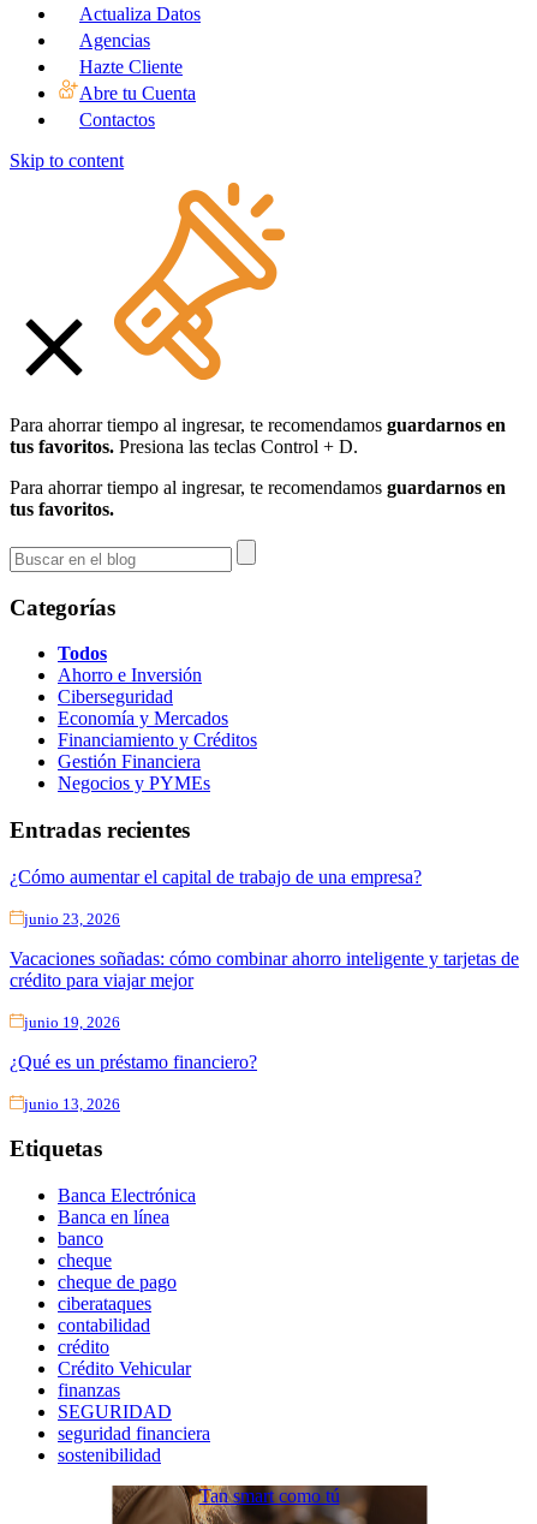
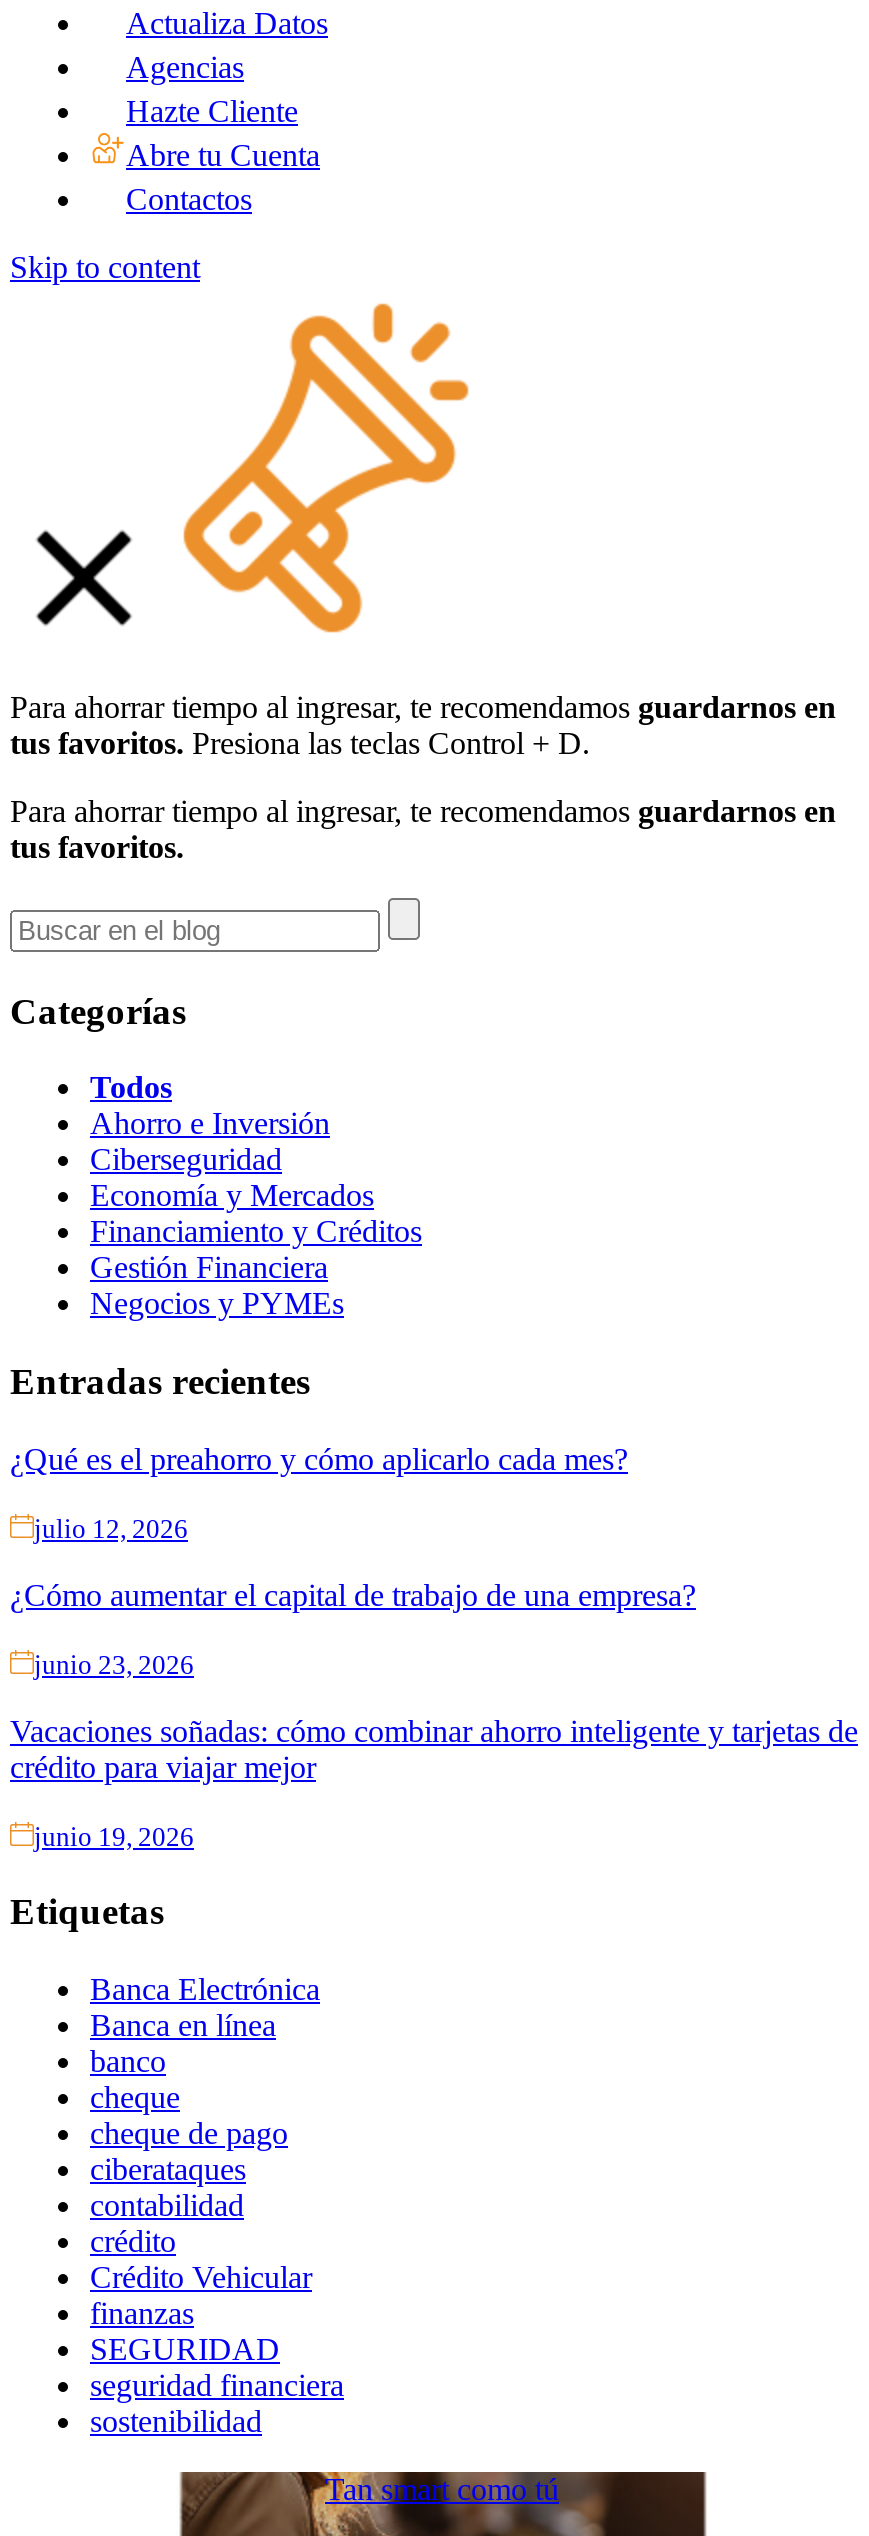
none -> [10,1441,628,1543] ¿Qué es el preahorro y cómo aplicarlo cada mes? | julio 12, 2026
moved [10,866,519,1031] -> [10,1577,858,1851]: ¿Cómo aumentar el capital de trabajo de una empresa? | junio 23, 2026 | Vacaciones soñadas: cómo combinar ahorro inteligente y tarjetas de | crédito para viajar mejor | junio 19, 2026
[10,1051,257,1113] ¿Qué es un préstamo financiero? | junio 13, 2026 -> none

